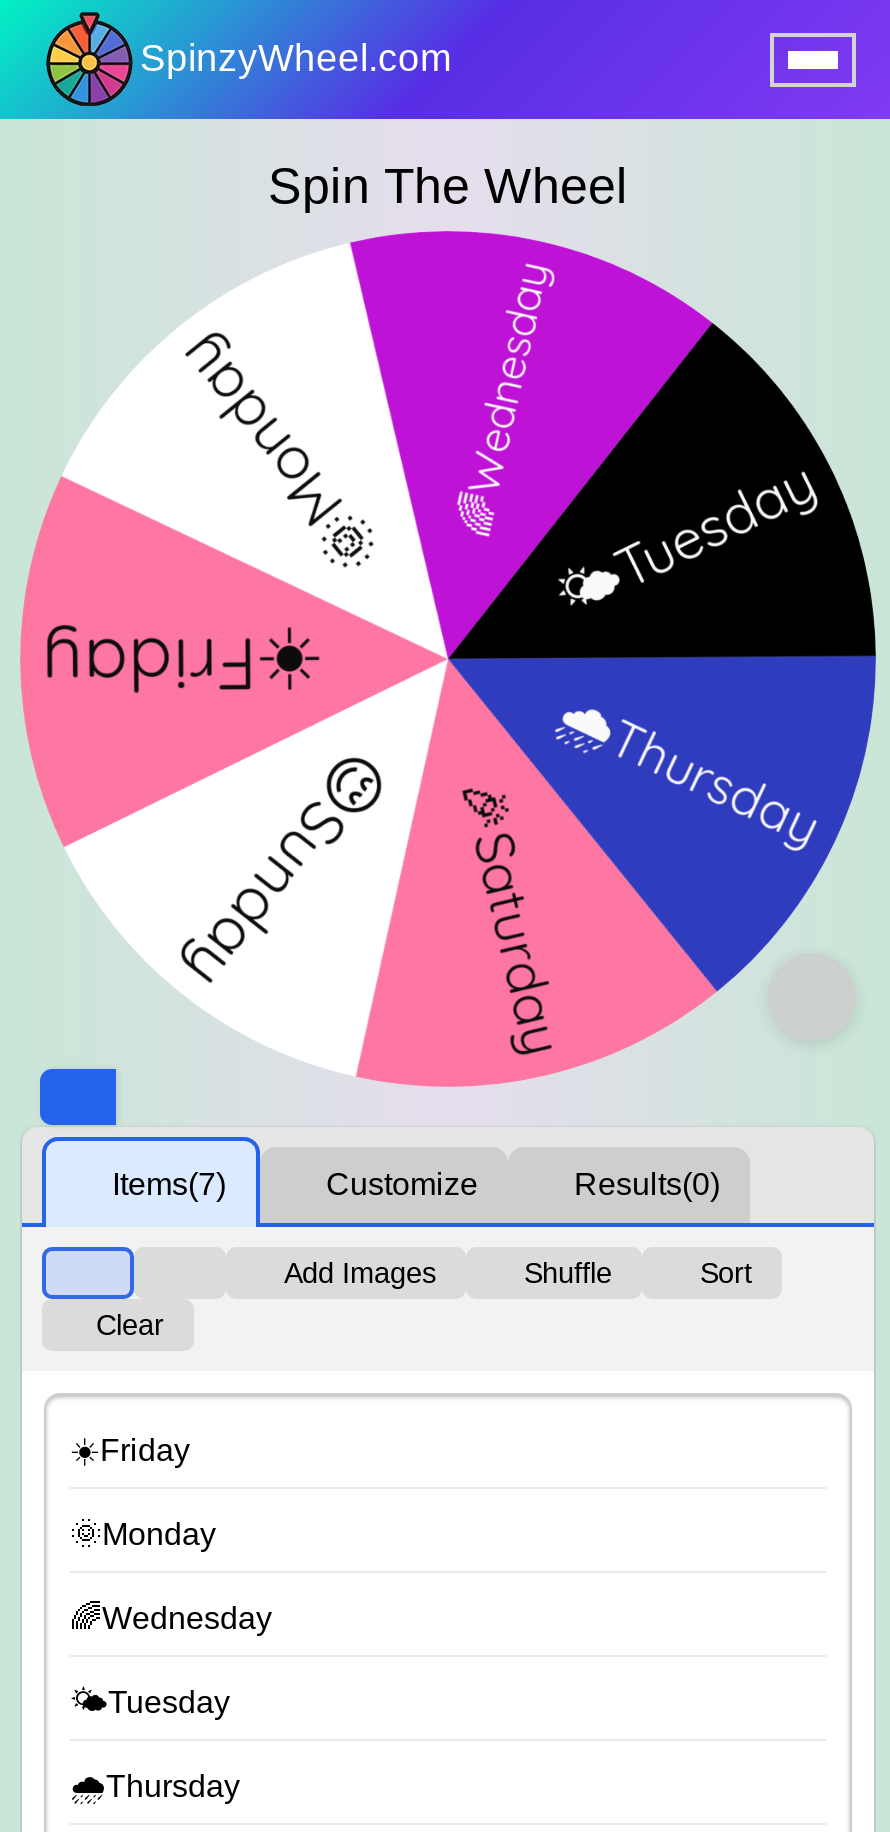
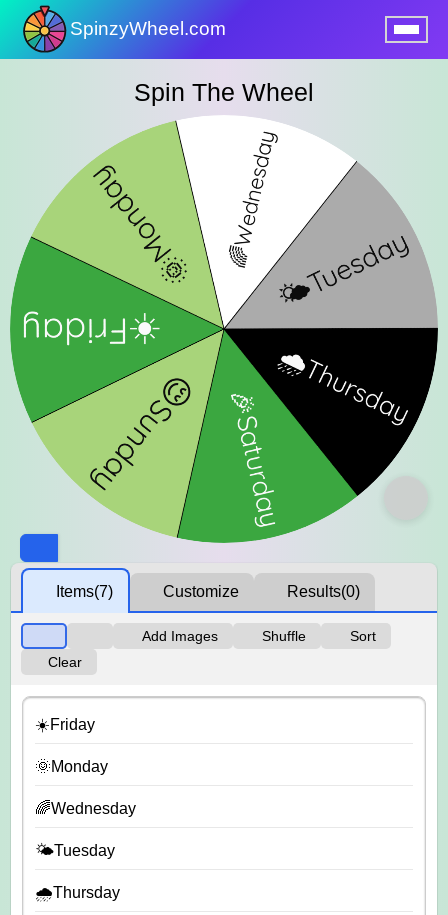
[20,229,878,1087] [image] -> [9,115,439,544] [image]

